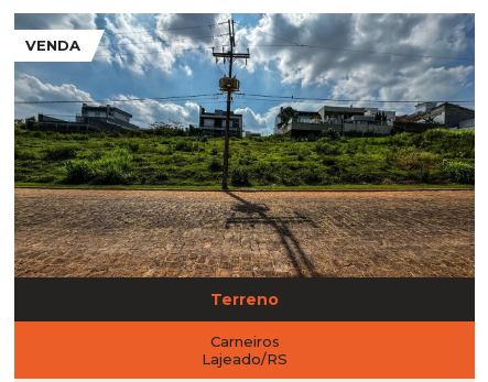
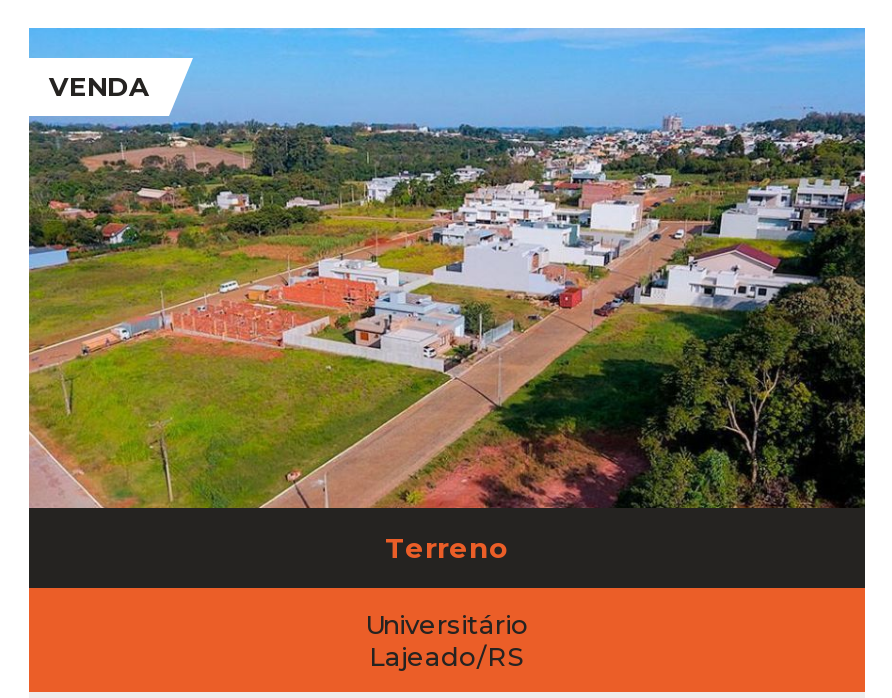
[13,12,476,279] [image] -> [27,26,867,508] [image]
[210,332,279,350] Carneiros -> [365,608,529,640] Universitário

